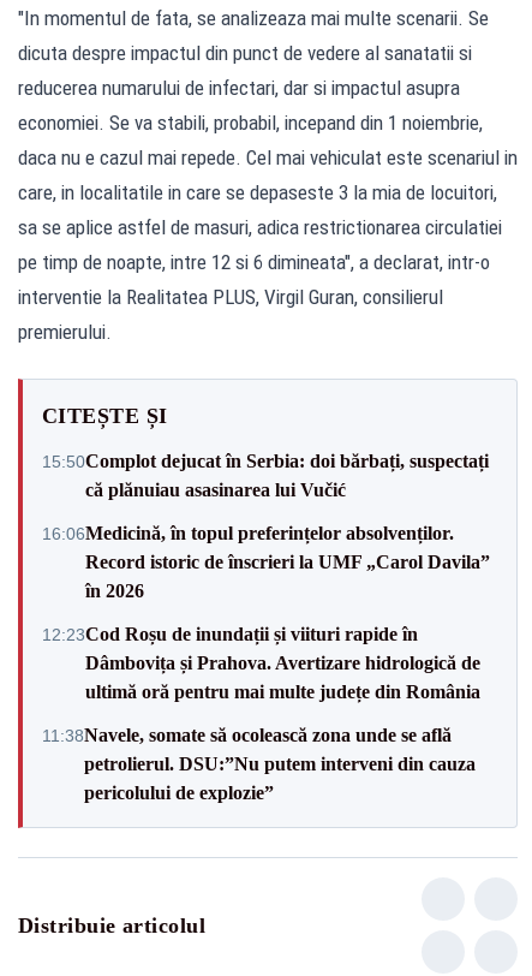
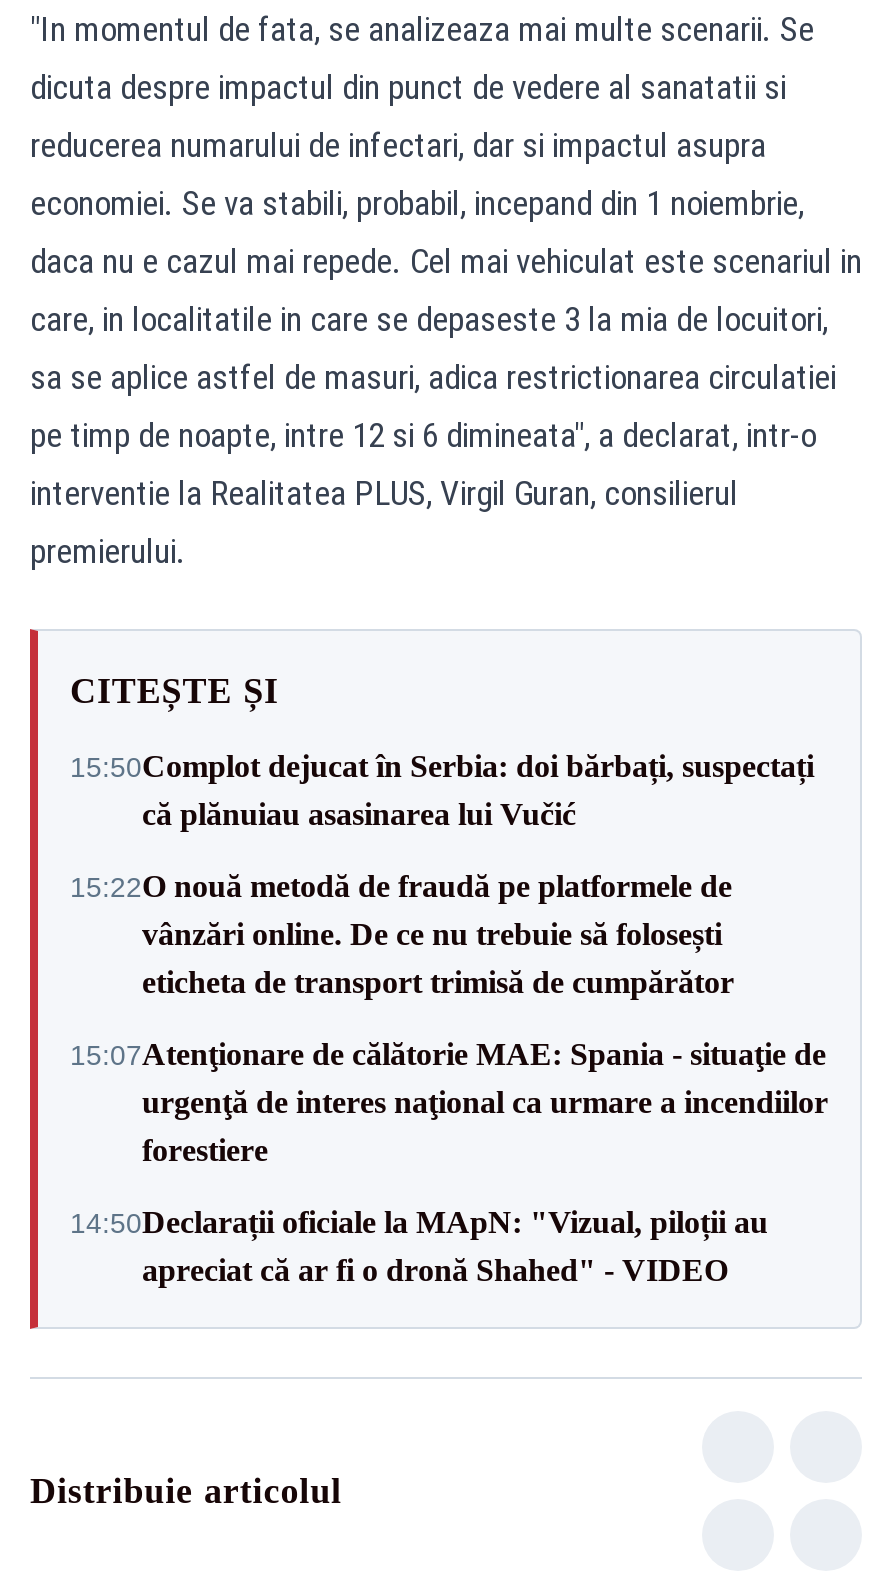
[42,522,490,600] 16:06Medicină, în topul preferințelor absolvenților. | Record istoric de înscrieri la UMF „Carol Davila” | în 2026 -> [70,869,734,999] 15:22O nouă metodă de fraudă pe platformele de | vânzări online. De ce nu trebuie să folosești | eticheta de transport trimisă de cumpărător
[42,623,480,701] 12:23Cod Roșu de inundații și viituri rapide în | Dâmbovița și Prahova. Avertizare hidrologică de | ultimă oră pentru mai multe județe din România -> [70,1037,828,1167] 15:07Atenţionare de călătorie MAE: Spania - situaţie de | urgenţă de interes naţional ca urmare a incendiilor | forestiere
[42,724,476,802] 11:38Navele, somate să ocolească zona unde se află | petrolierul. DSU:”Nu putem interveni din cauza | pericolului de explozie” -> [70,1205,768,1287] 14:50Declarații oficiale la MApN: "Vizual, piloții au | apreciat că ar fi o dronă Shahed" - VIDEO

